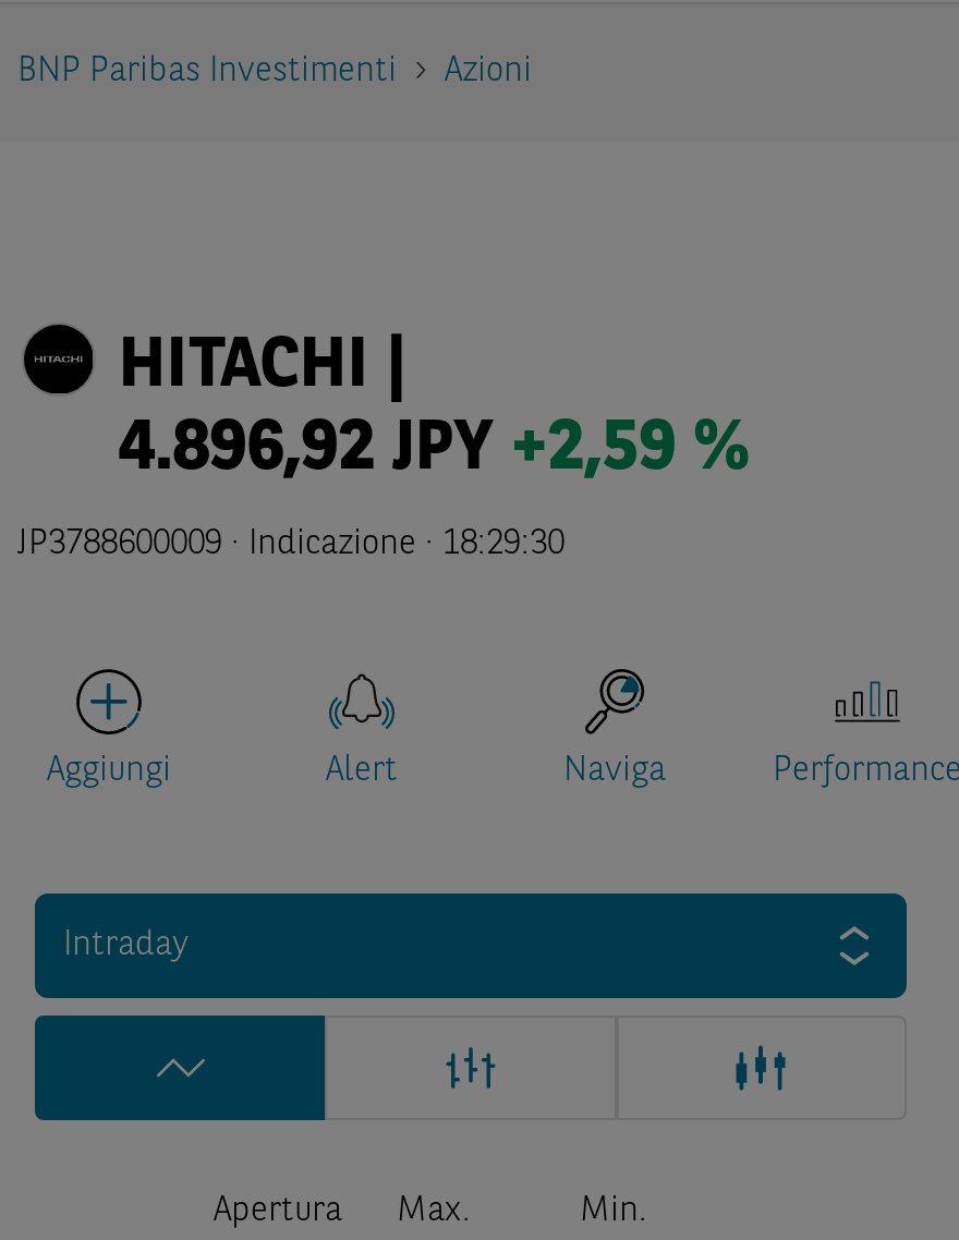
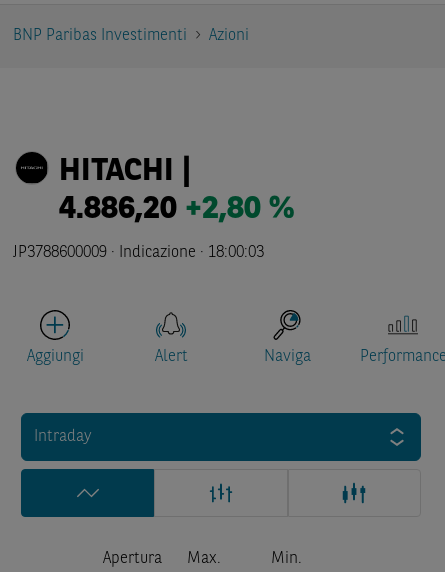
[119,416,748,486] 4.896,92 JPY +2,59 % -> [59,194,294,226] 4.886,20 +2,80 %
[17,527,565,562] JP3788600009 · Indicazione · 18:29:30 -> [13,245,264,261] JP3788600009 · Indicazione · 18:00:03

